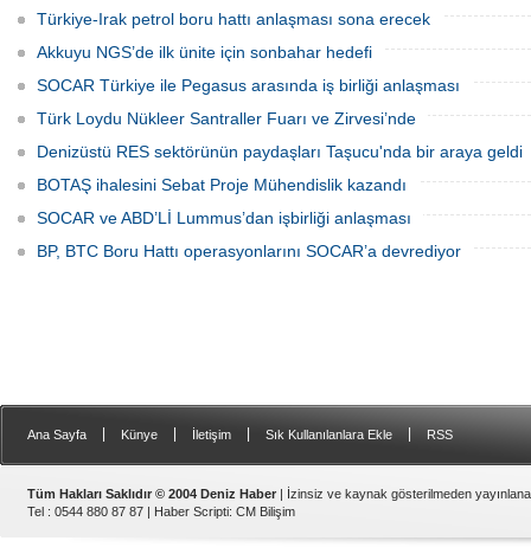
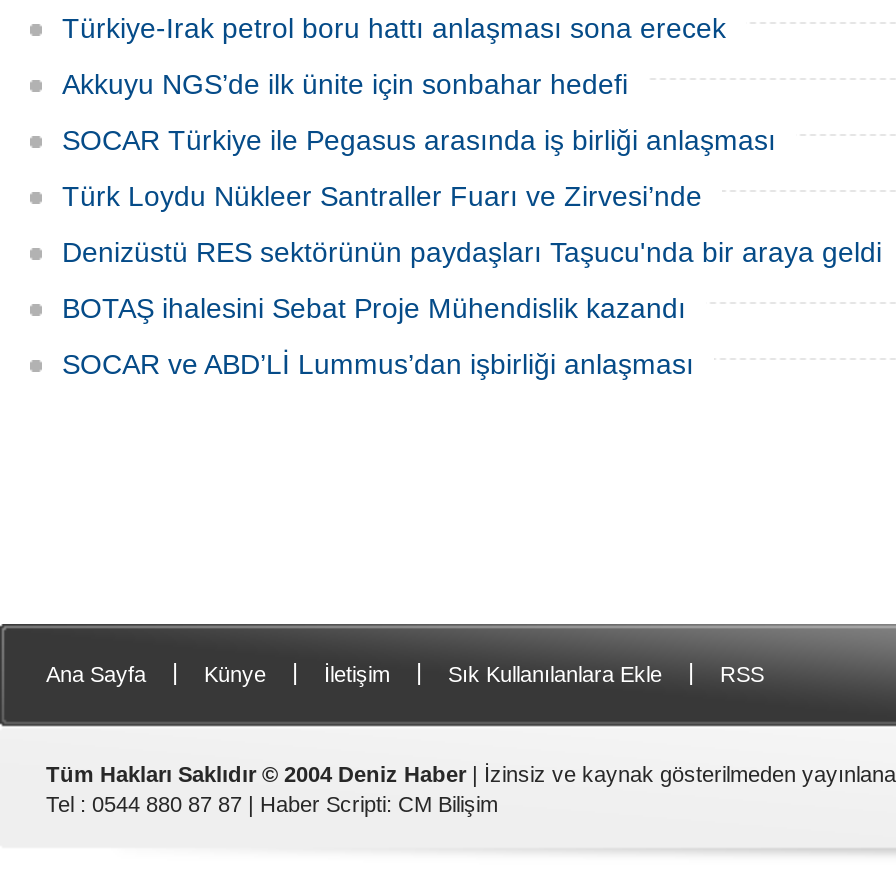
[37,242,461,260] BP, BTC Boru Hattı operasyonlarını SOCAR’a devrediyor -> none

